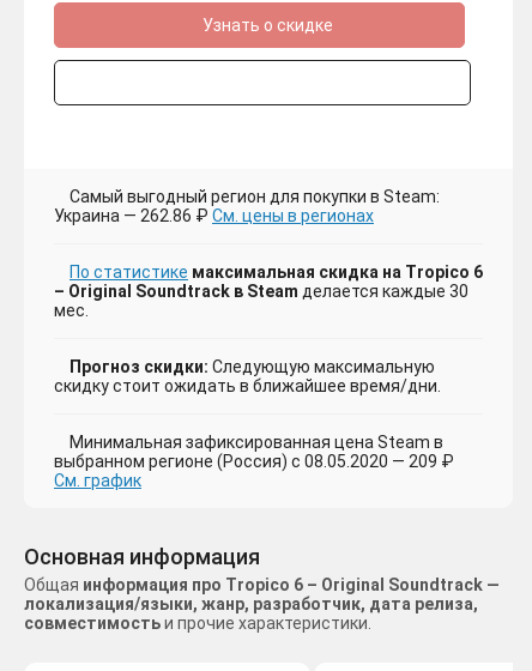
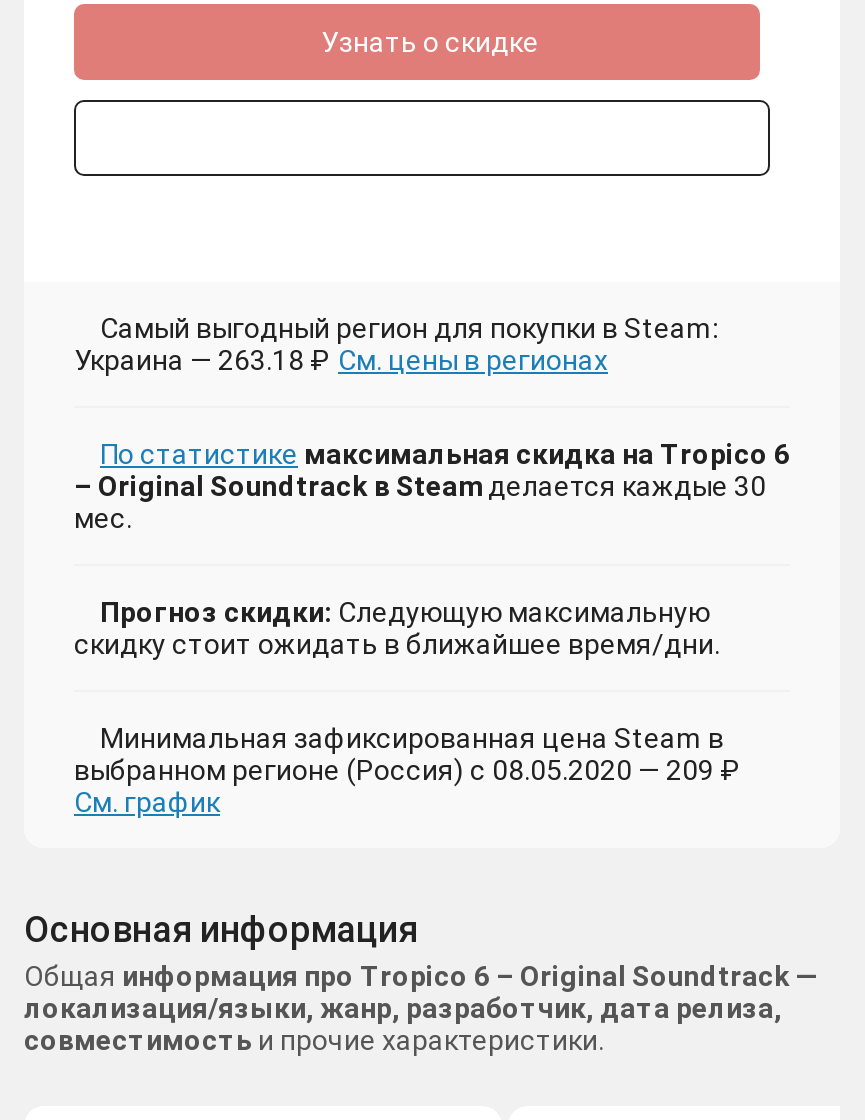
[54,206,374,226] Украина — 262.86 ₽ См. цены в регионах -> [74,344,608,376] Украина — 263.18 ₽ См. цены в регионах

